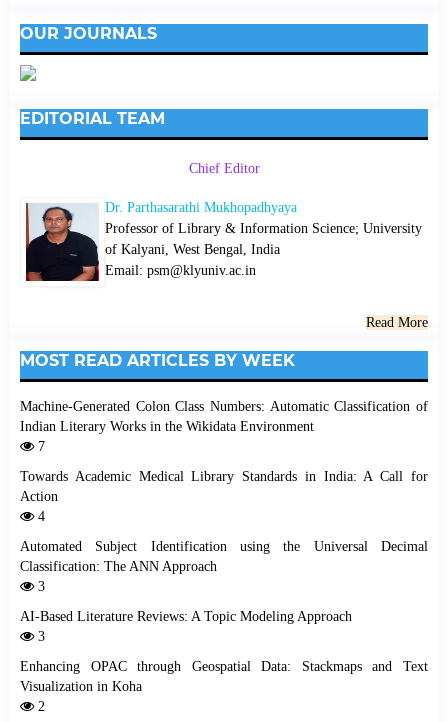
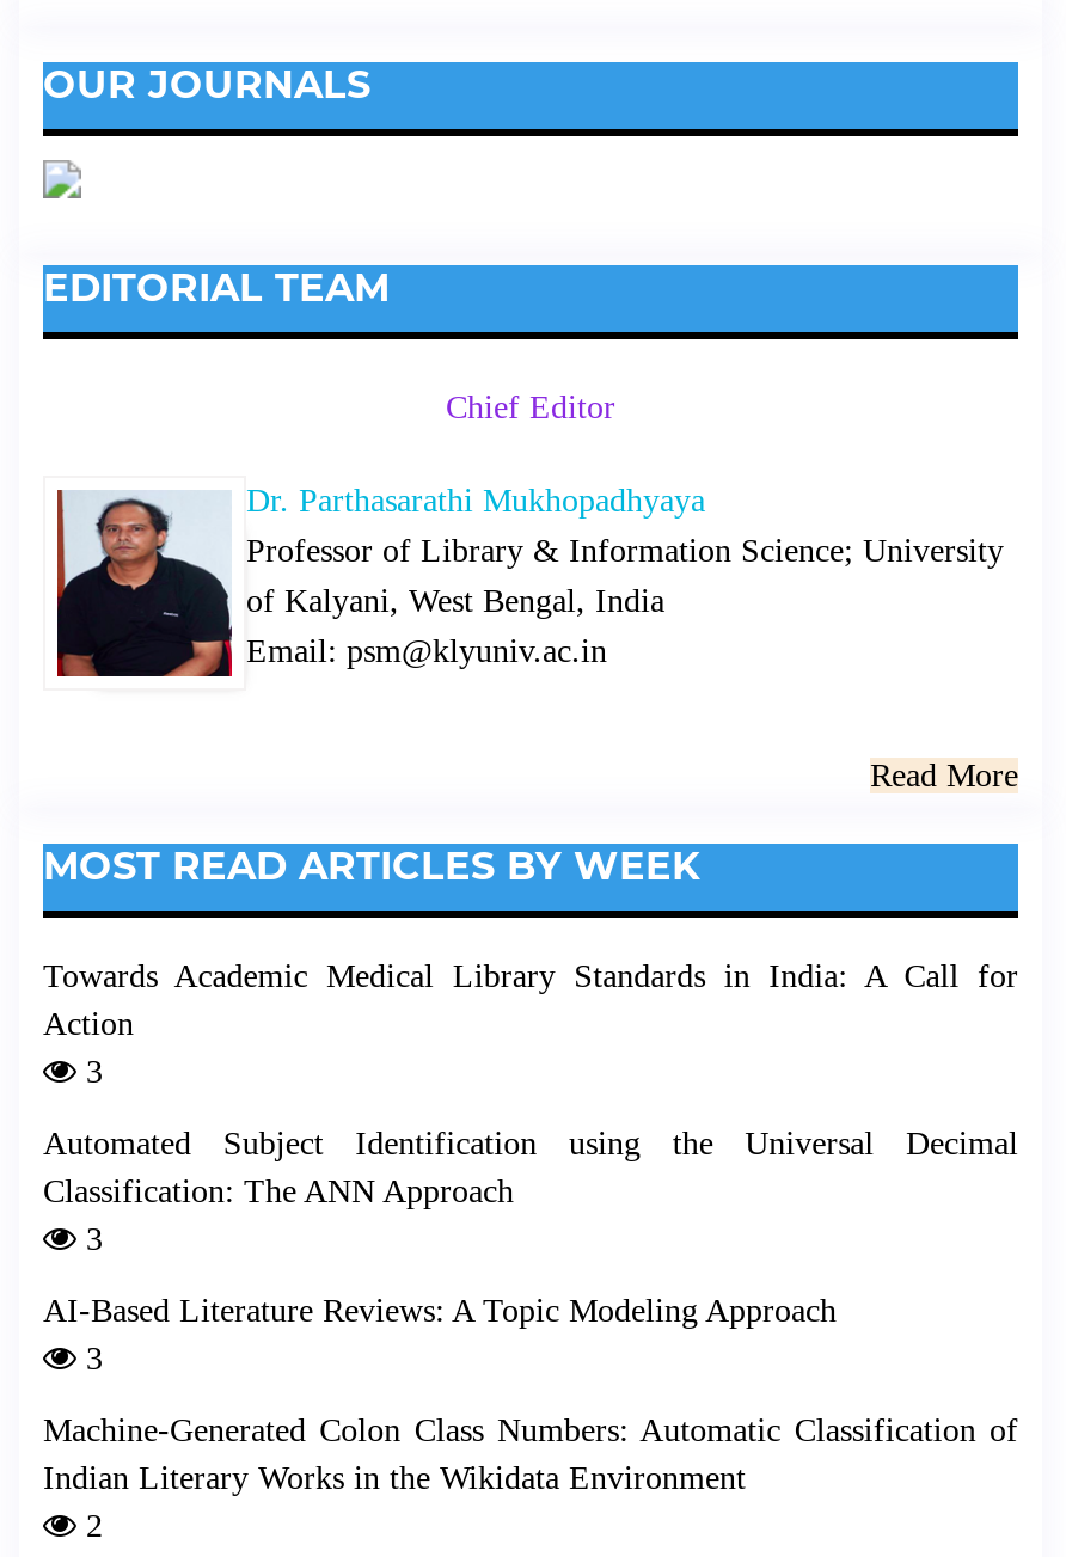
moved [20,399,428,434] -> [43,1412,1018,1496]: Machine-Generated Colon Class Numbers: Automatic Classification of | Indian Literary Works in the Wikidata Environment
[34,439,45,454] 7 -> none
[34,509,45,524] 4 -> [76,1054,103,1090] 3
[20,659,428,694] Enhancing OPAC through Geospatial Data: Stackmaps and Text | Visualization in Koha -> none

